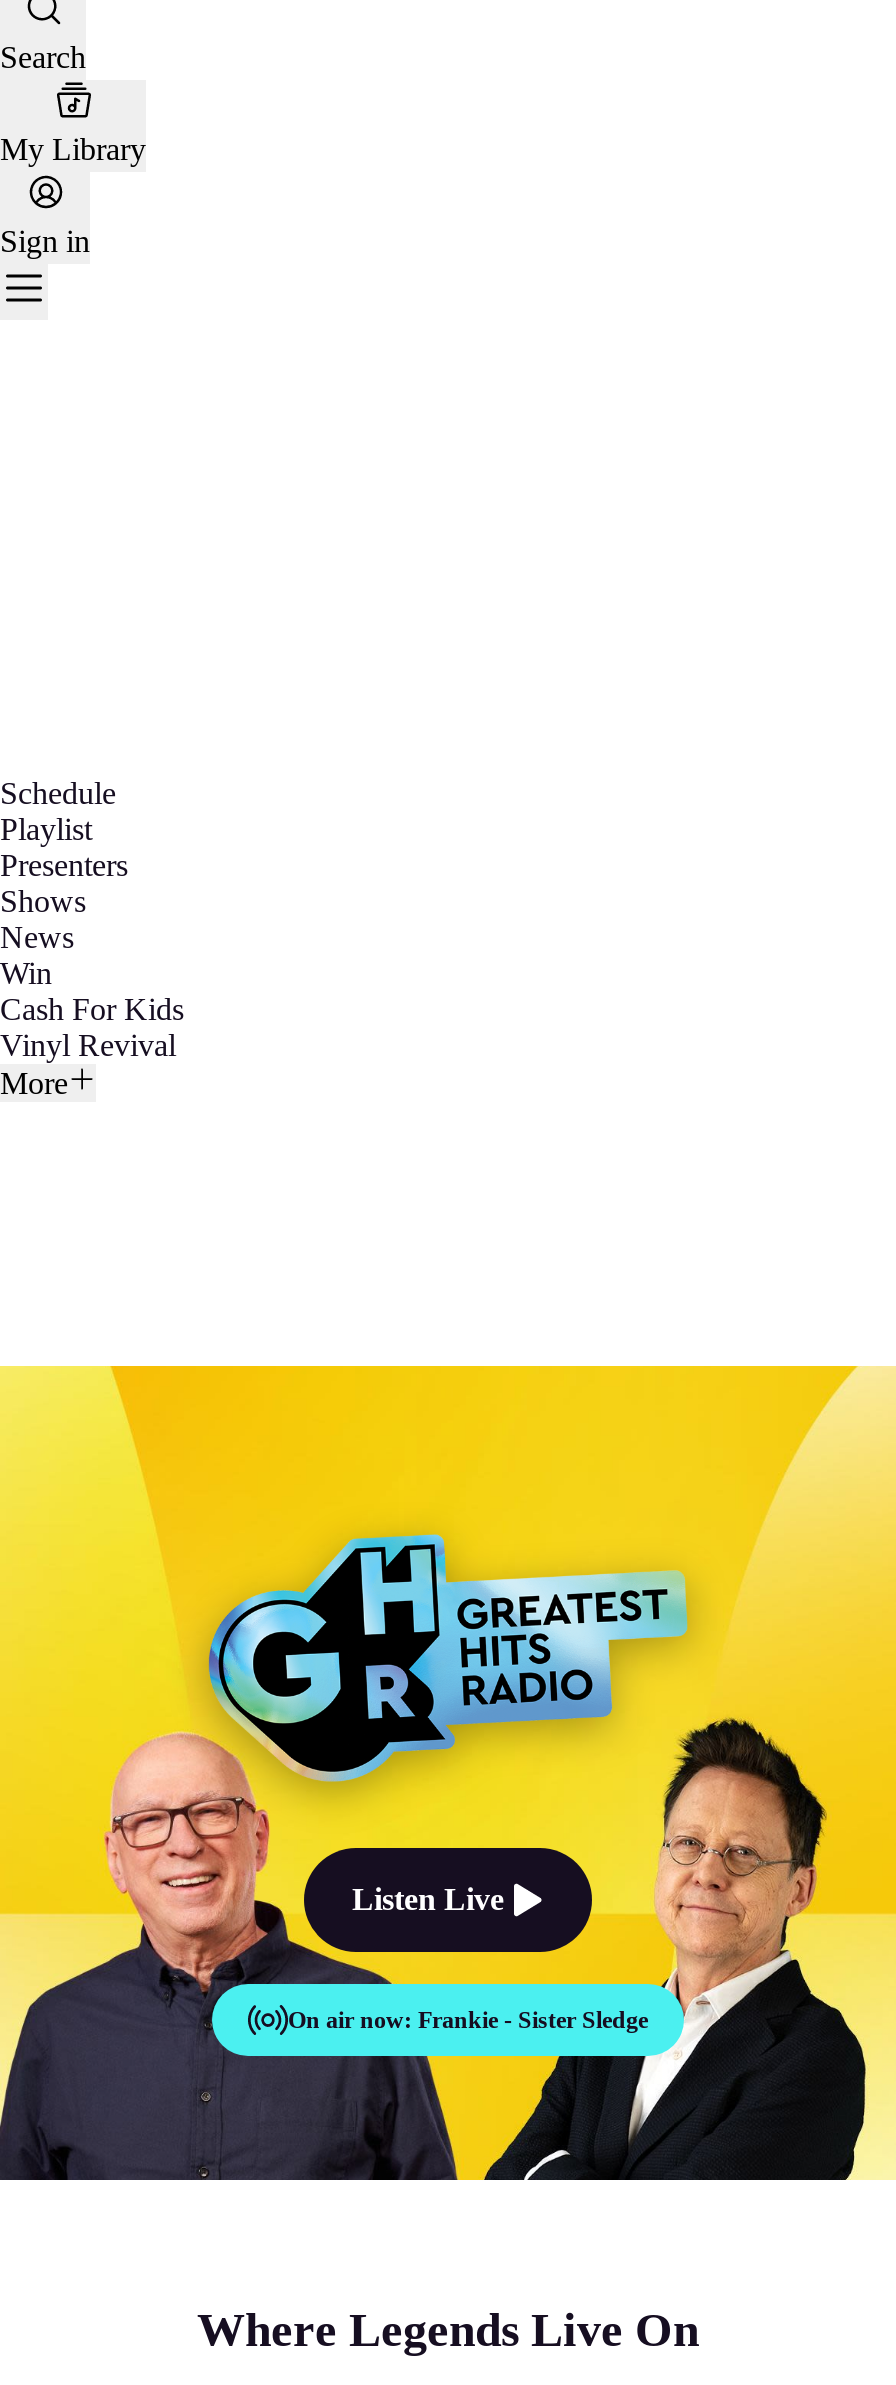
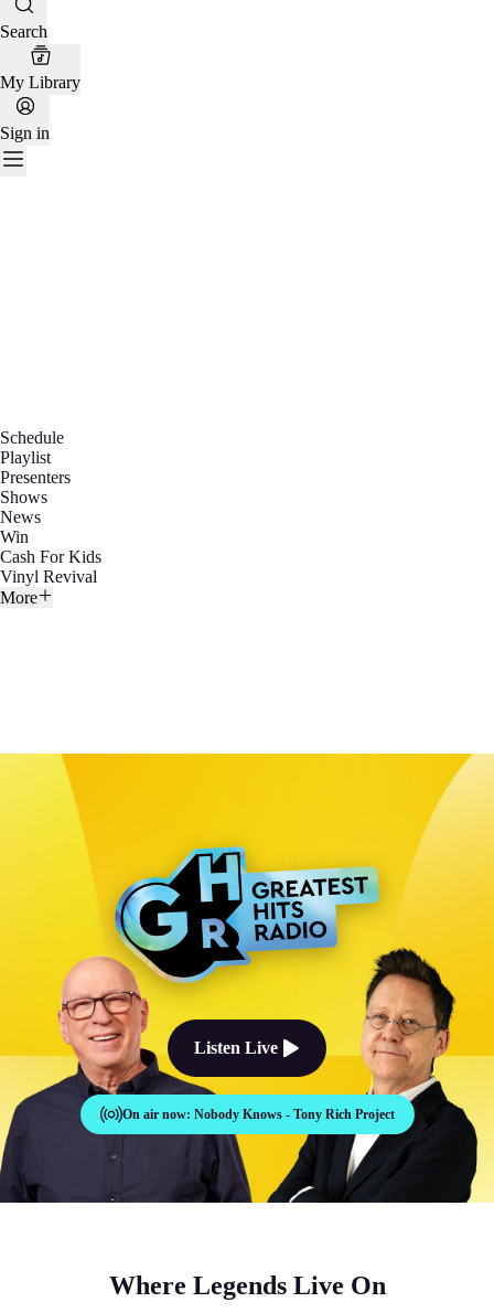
[146,1984,648,2056] [image] | On air now: Frankie - Sister Sledge -> [79,1093,394,1135] [image] | On air now: Nobody Knows - Tony Rich Project
[654,1984,752,2056] [image] -> [366,1093,416,1135] [image]

